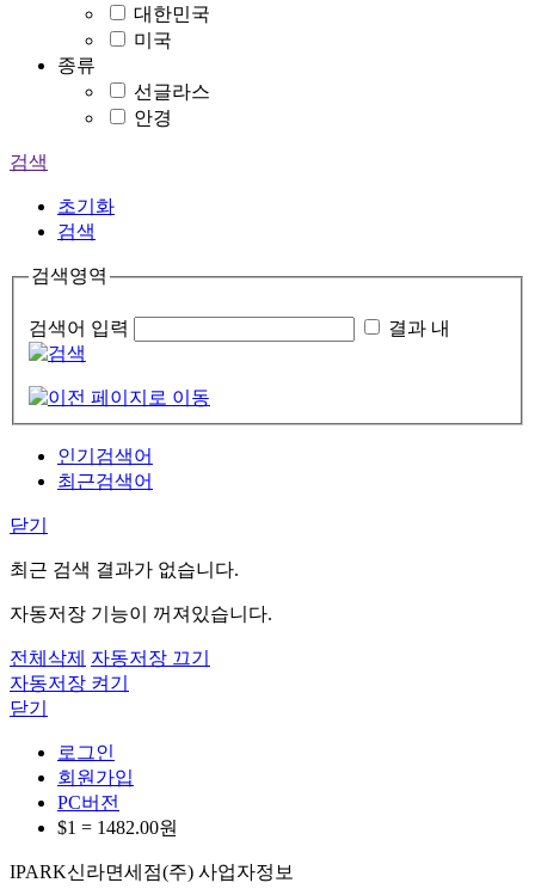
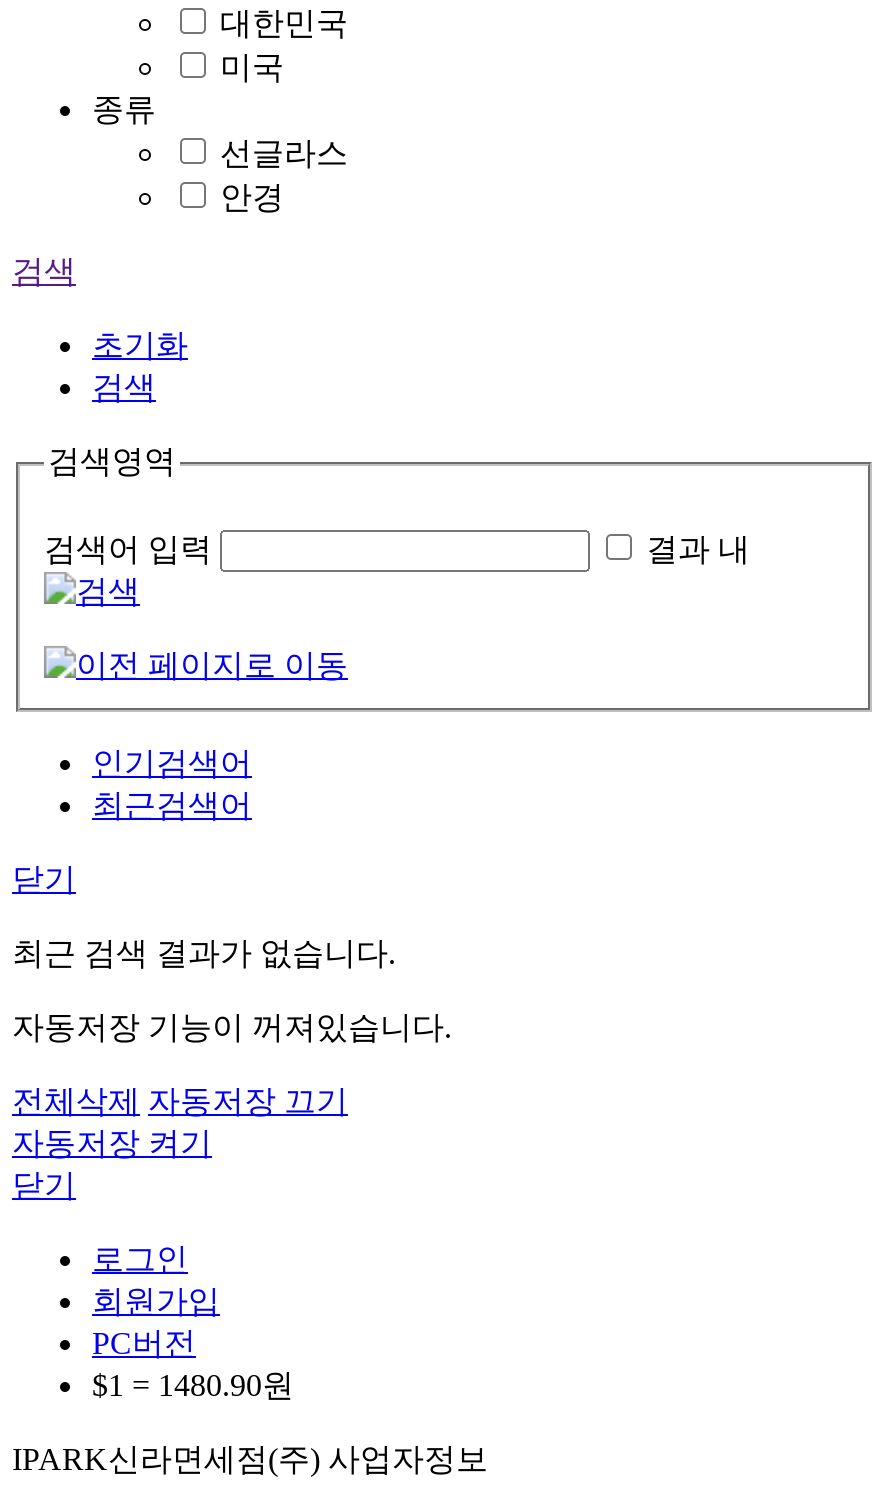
[57,817,178,838] $1 = 1482.00원 -> [92,1368,294,1402] $1 = 1480.90원

